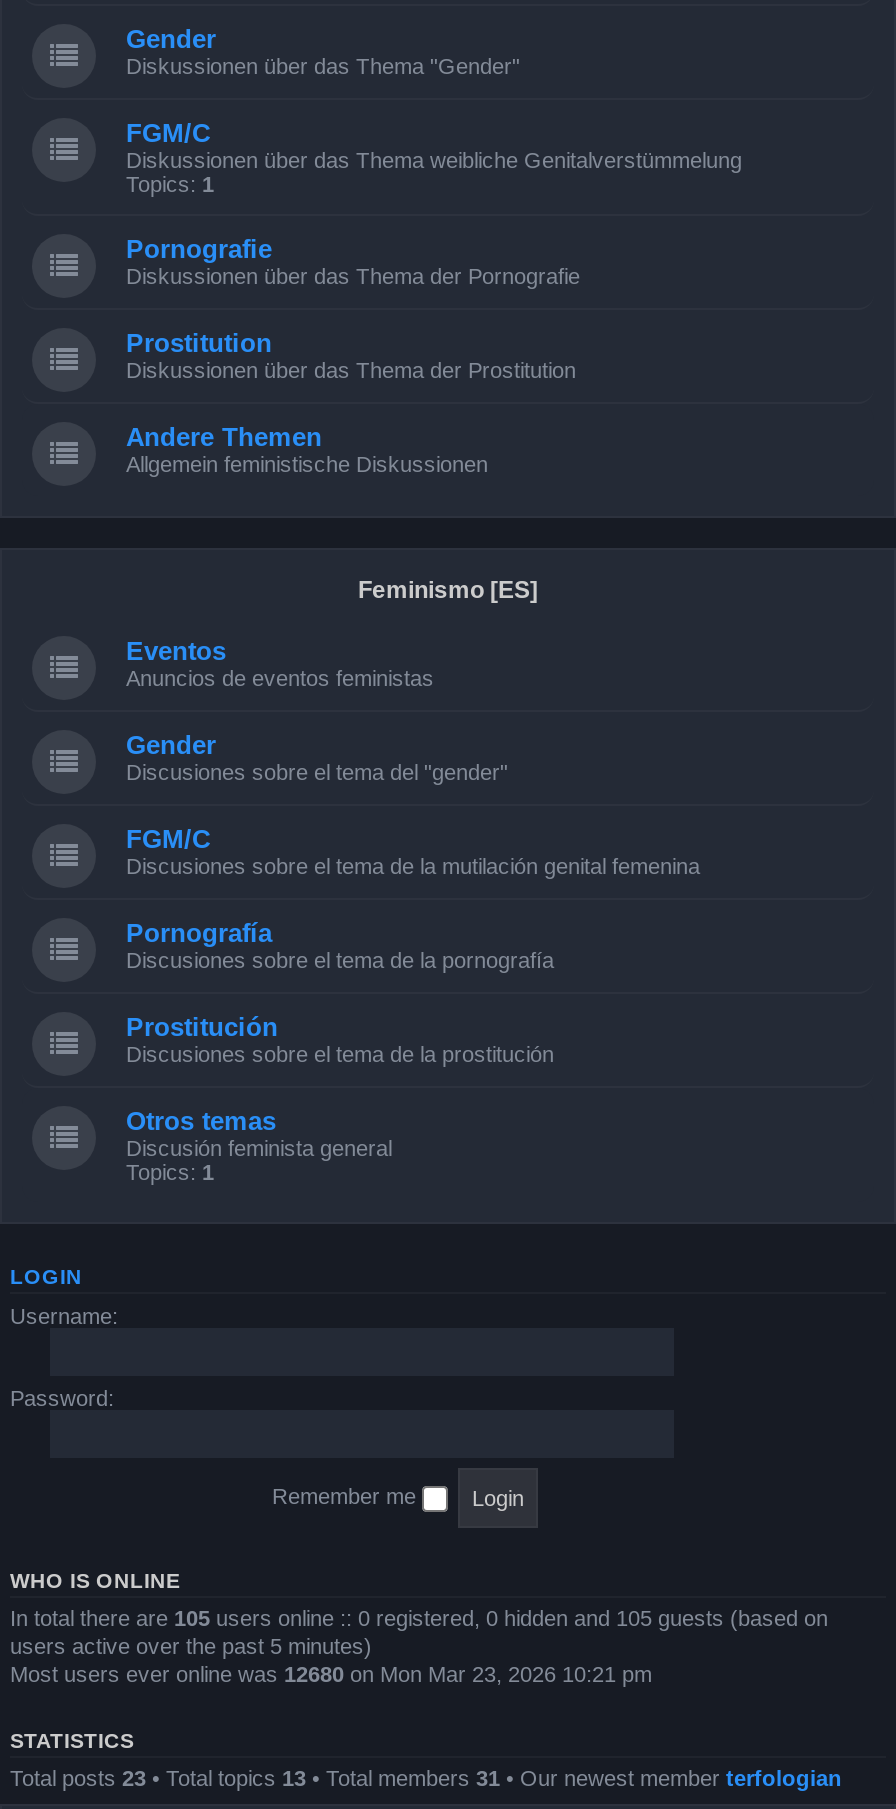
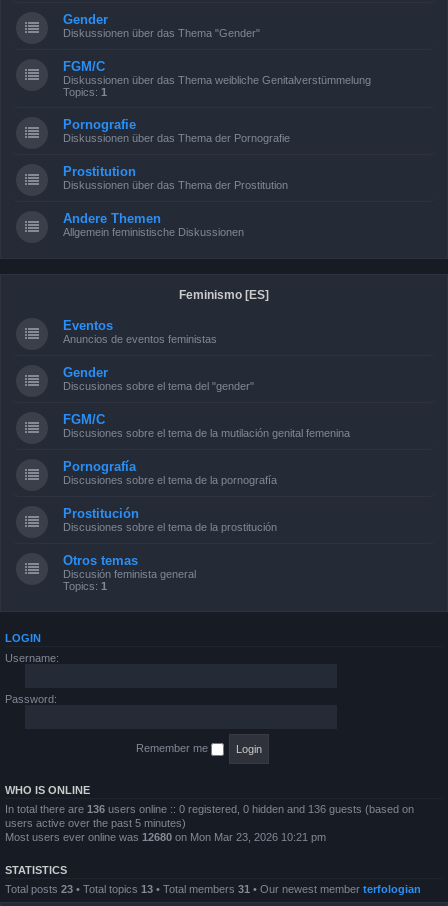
[10,1606,828,1630] In total there are 105 users online :: 0 registered, 0 hidden and 105 guests (based on -> [5,803,414,815] In total there are 136 users online :: 0 registered, 0 hidden and 136 guests (based on

